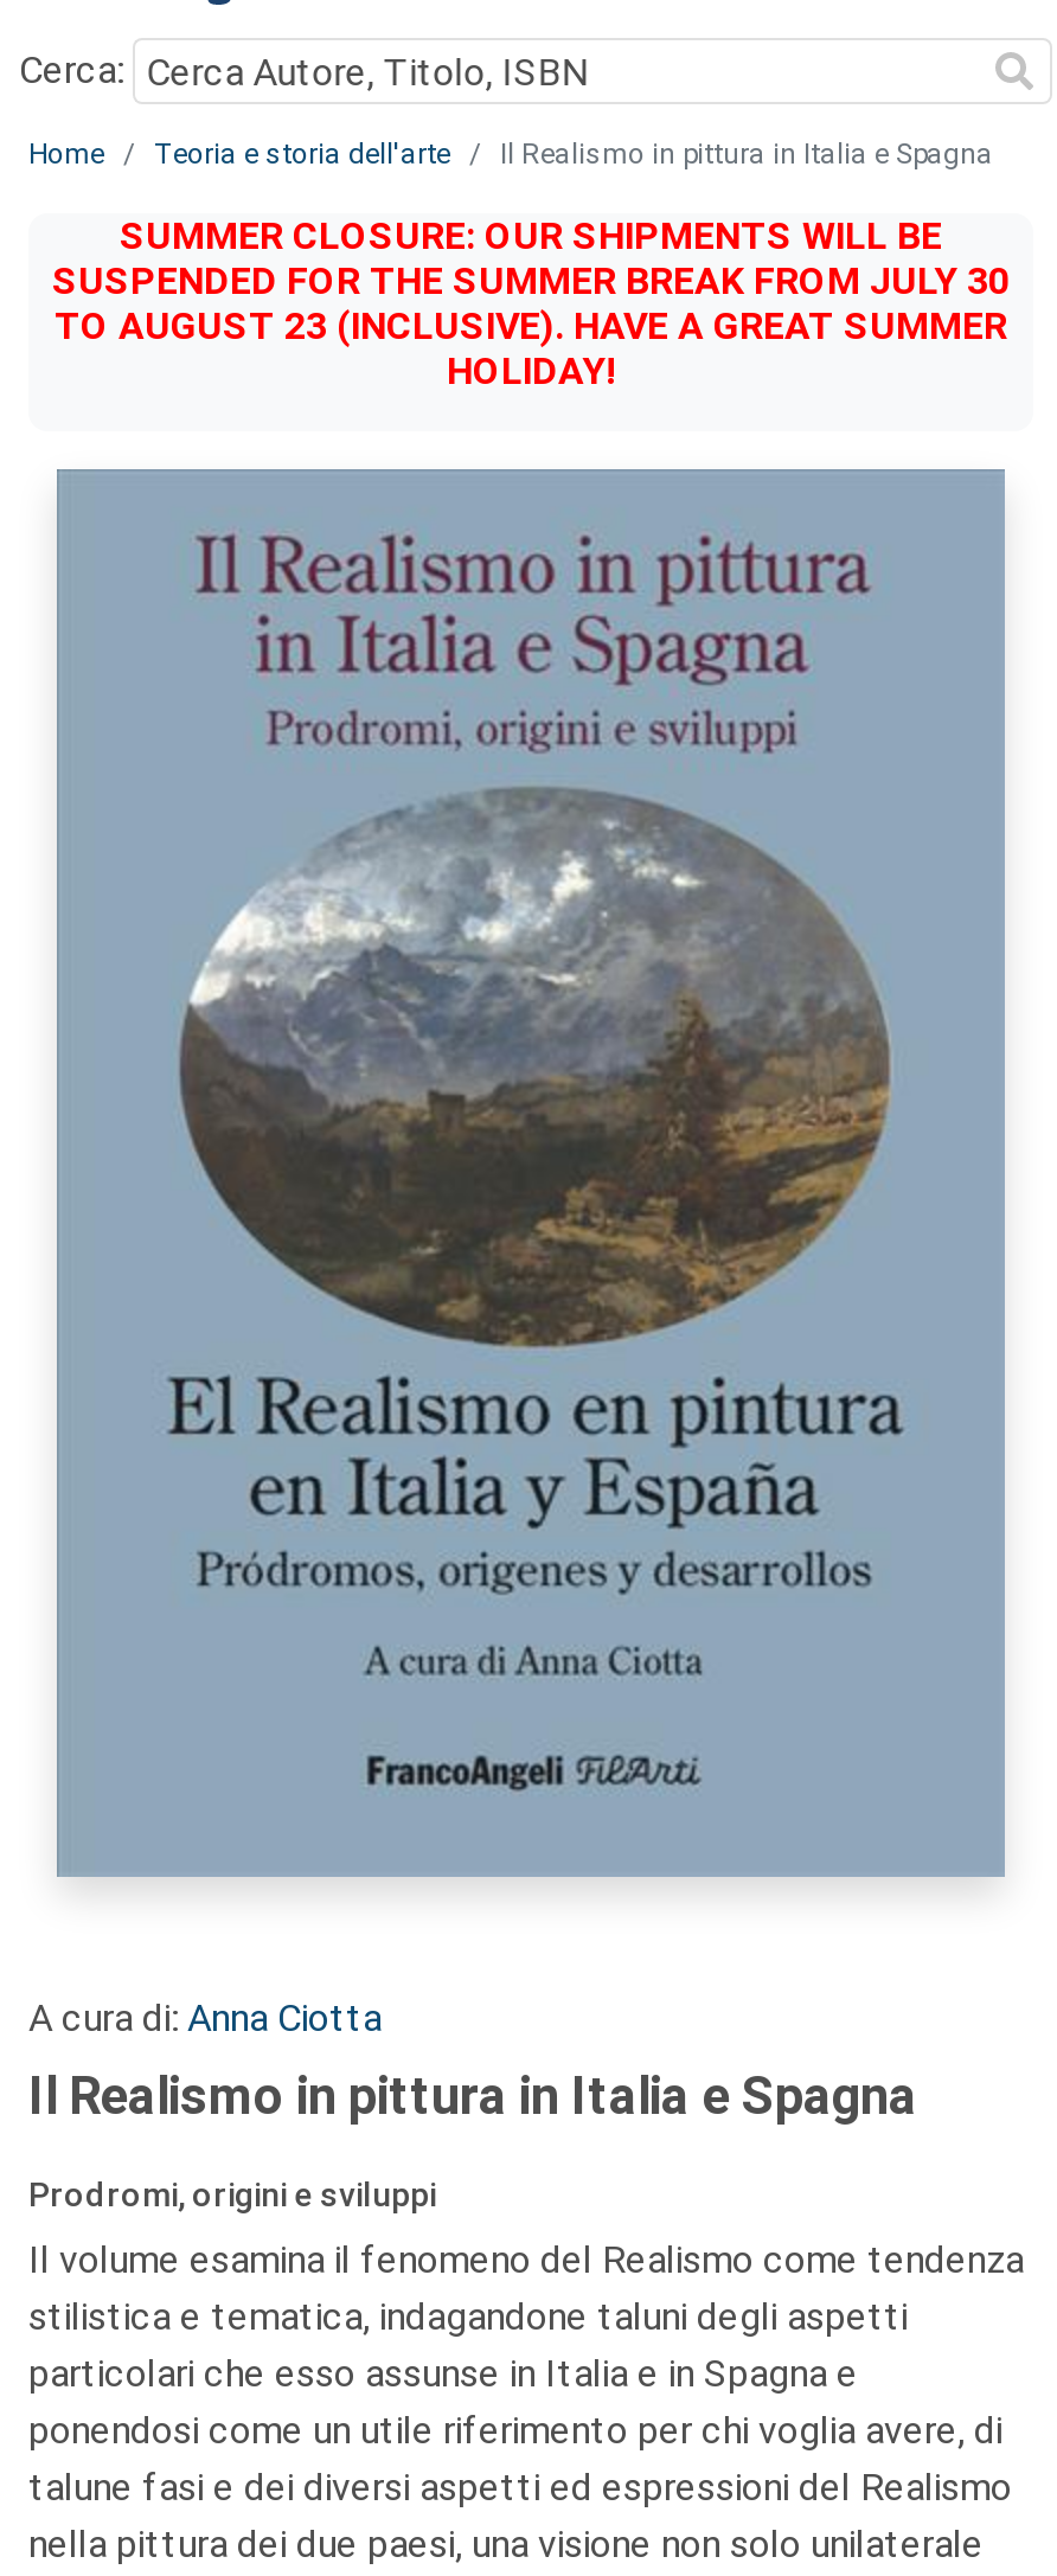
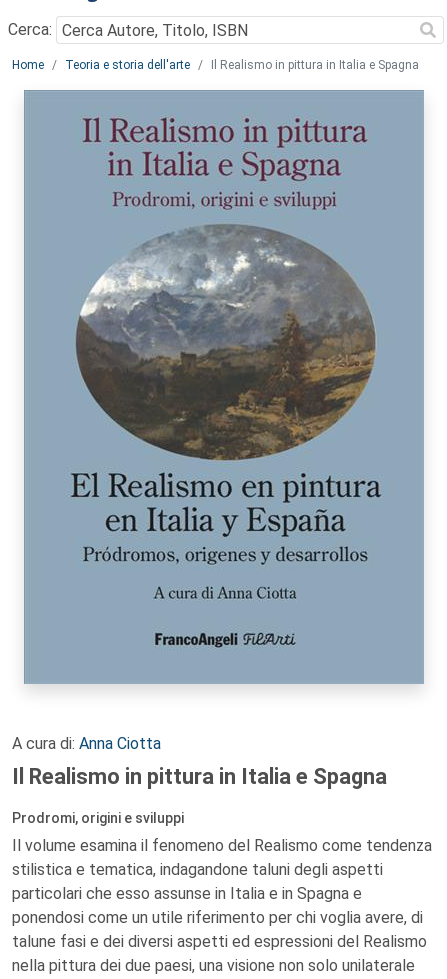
[52,213,1010,393] SUMMER CLOSURE: OUR SHIPMENTS WILL BE | SUSPENDED FOR THE SUMMER BREAK FROM JULY 30 | TO AUGUST 23 (INCLUSIVE). HAVE A GREAT SUMMER | HOLIDAY! -> none

